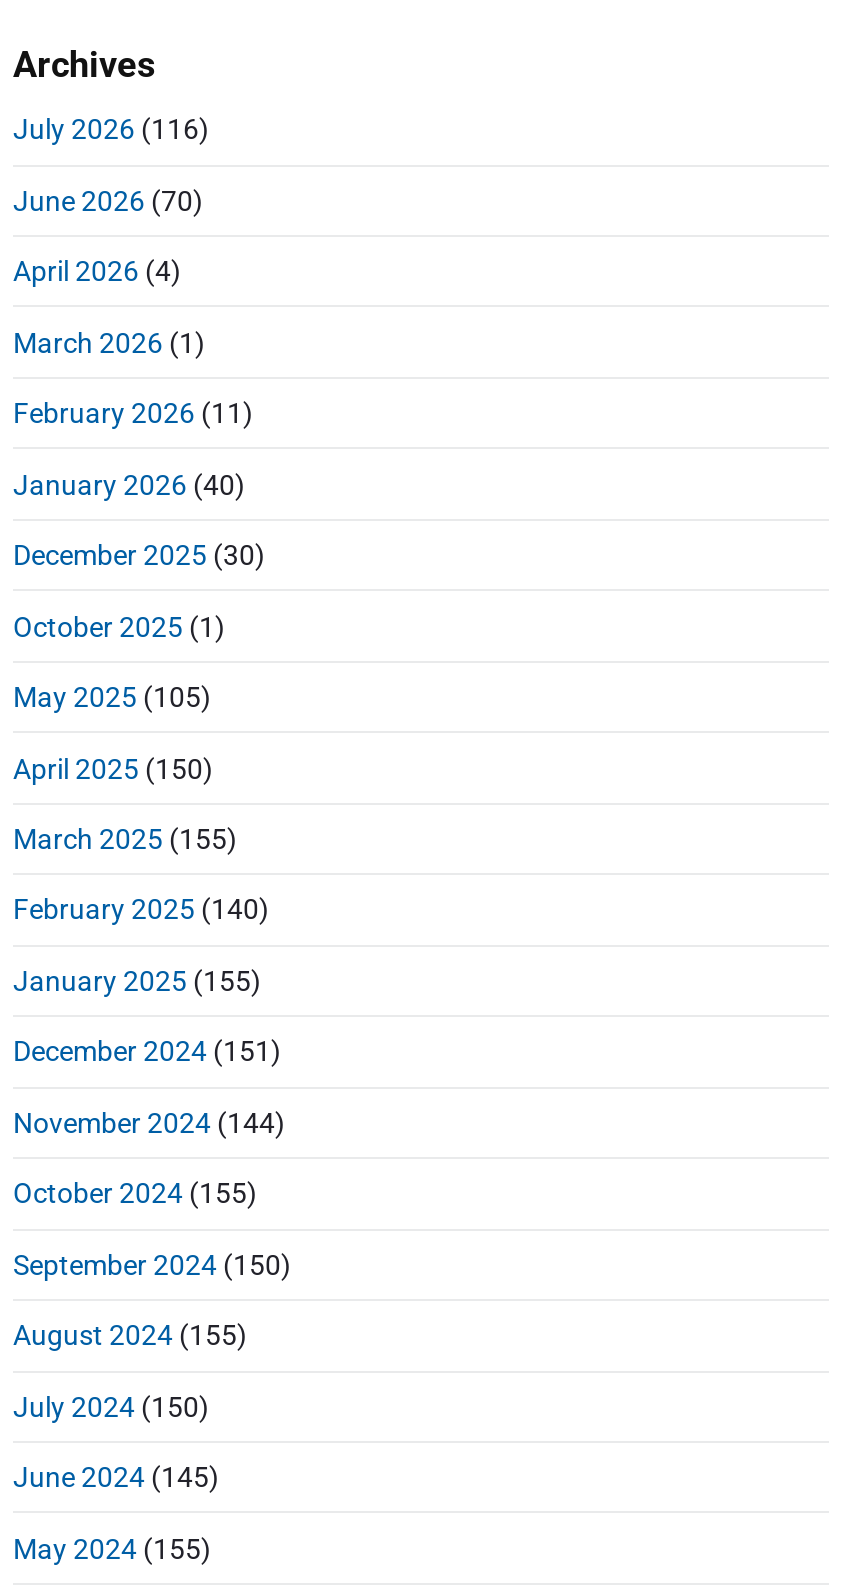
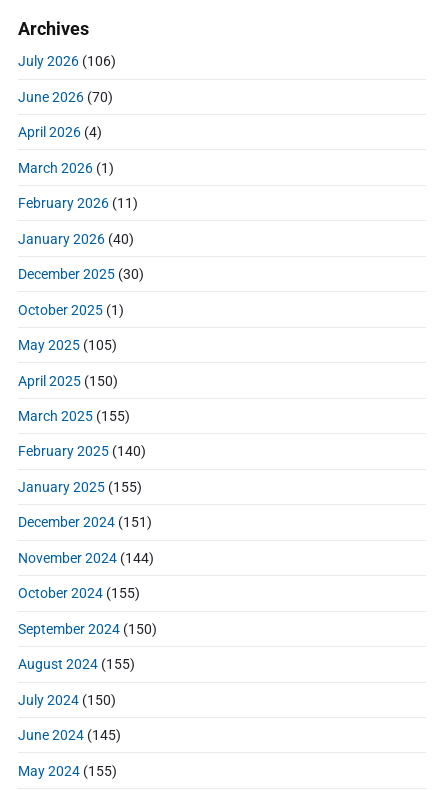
[13,114,209,146] July 2026 (116) -> [18,53,116,69] July 2026 (106)

